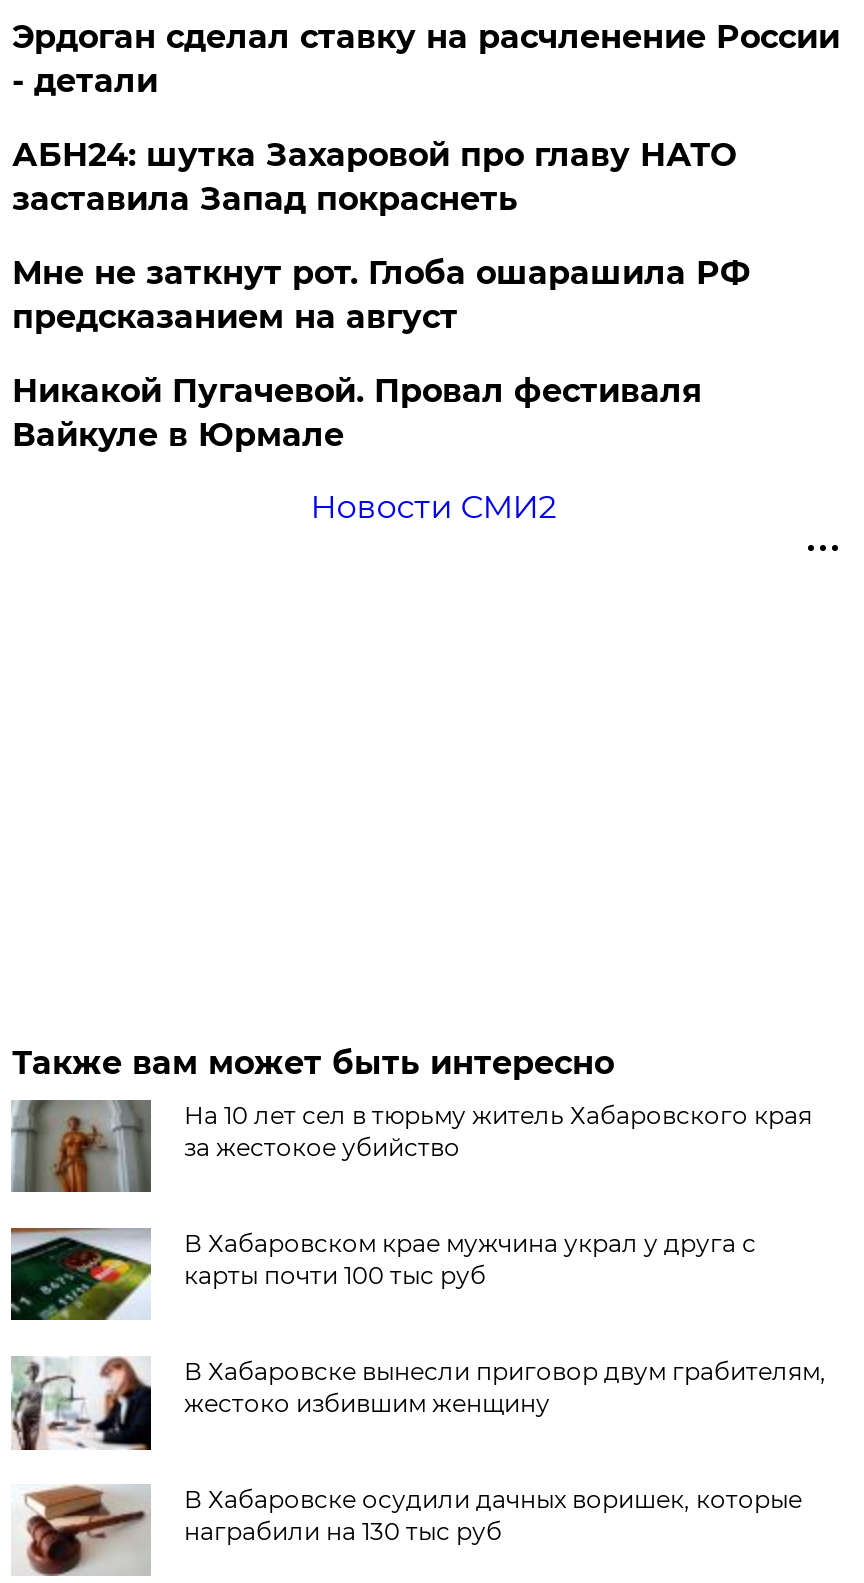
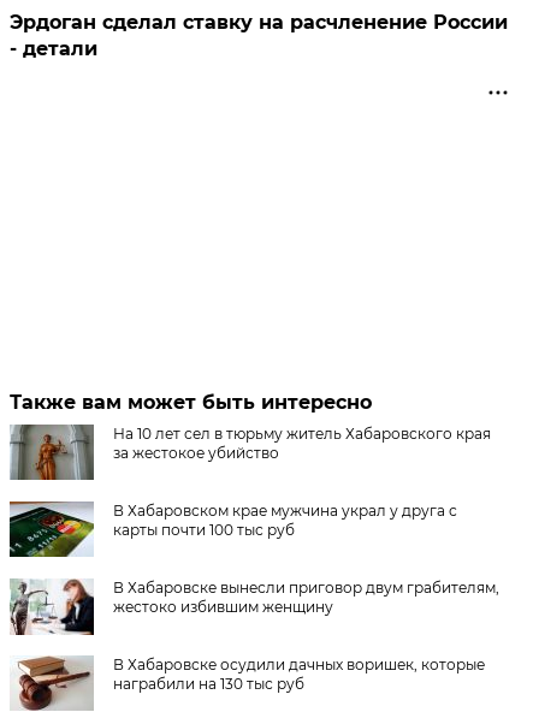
[12,136,750,526] АБН24: шутка Захаровой про главу НАТО | заставила Запад покраснеть | Мне не заткнут рот. Глоба ошарашила РФ | предсказанием на август | Никакой Пугачевой. Провал фестиваля | Вайкуле в Юрмале | Новости СМИ2 -> none

